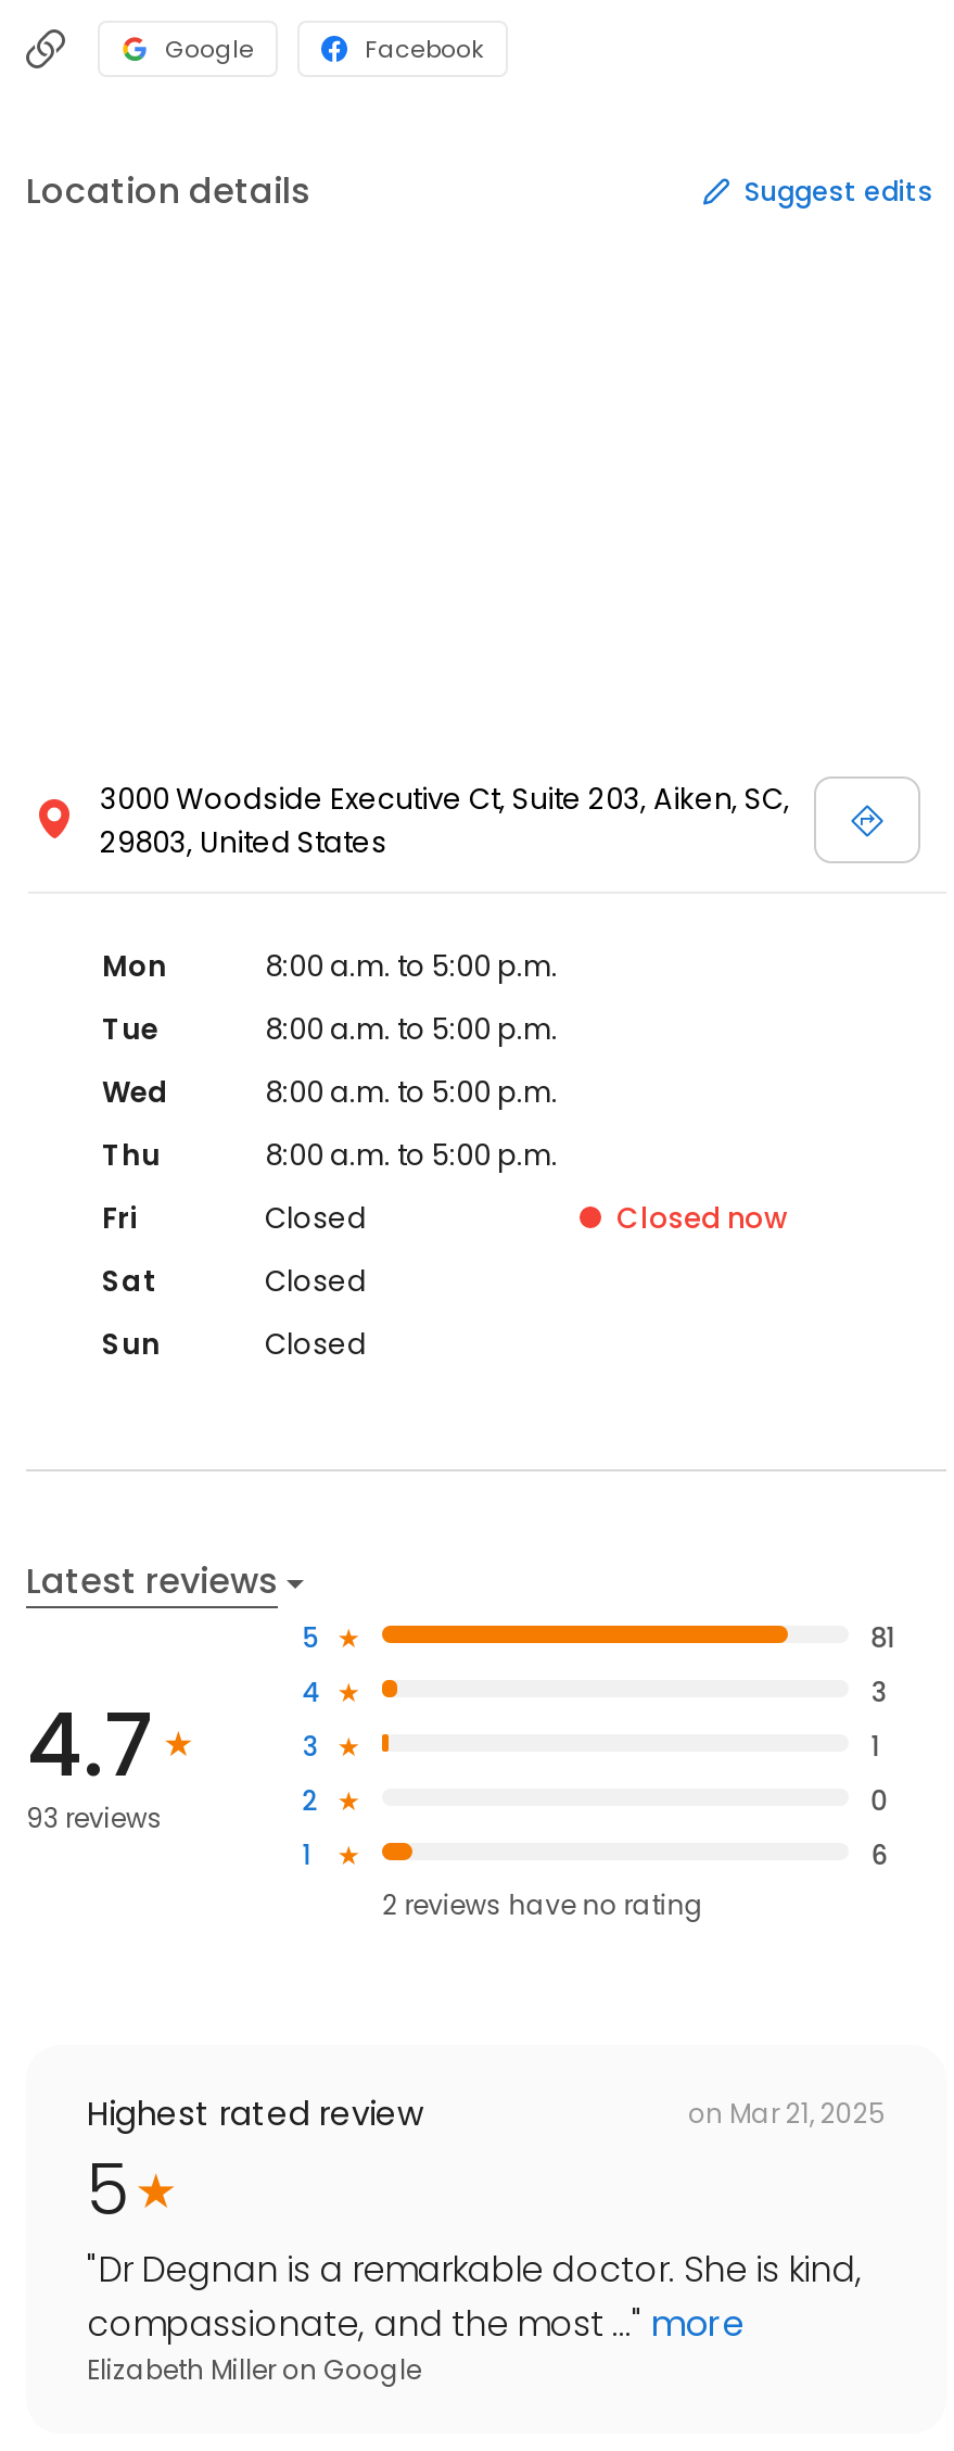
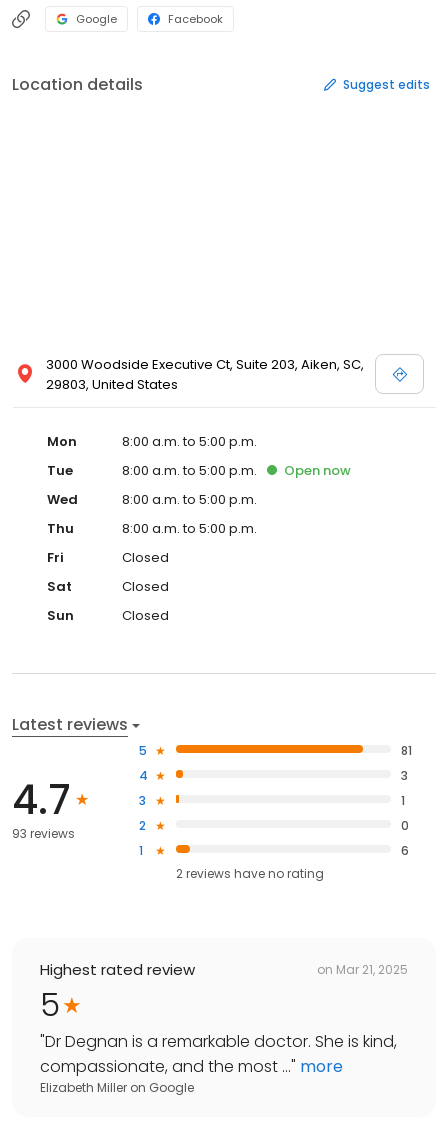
none -> [284,461,351,480] Open now
[616,1198,788,1240] Closed now -> none

